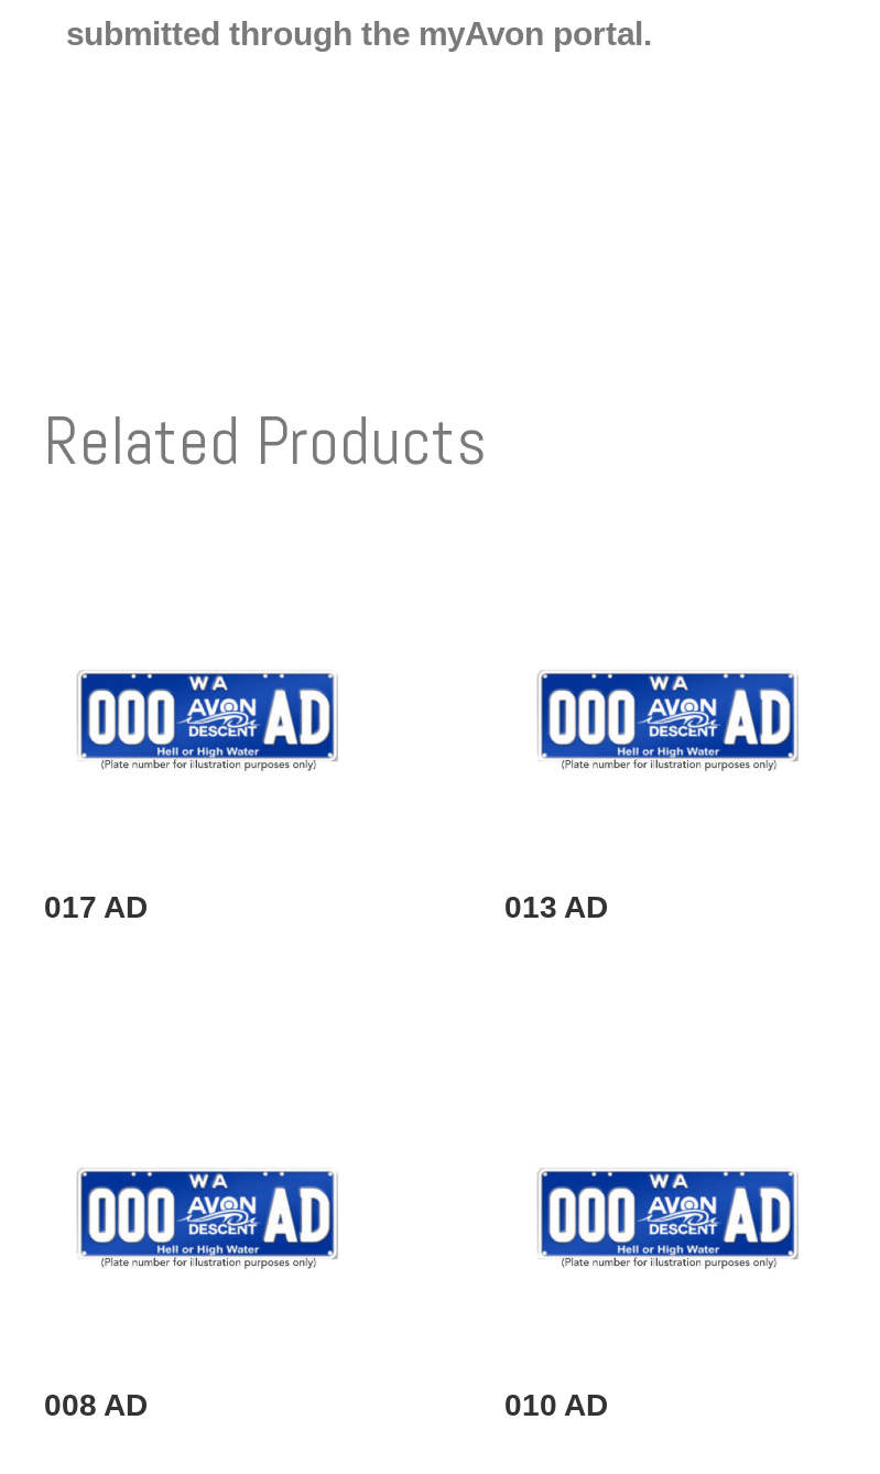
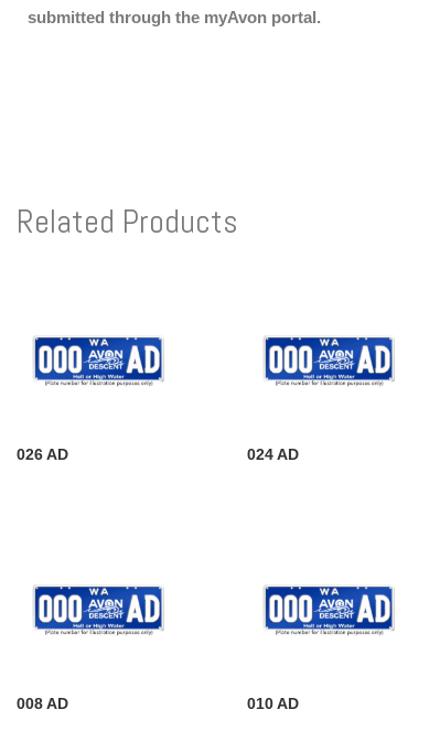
[44,889,148,924] 017 AD -> [17,445,68,463] 026 AD
[504,889,608,924] 013 AD -> [247,445,299,463] 024 AD

